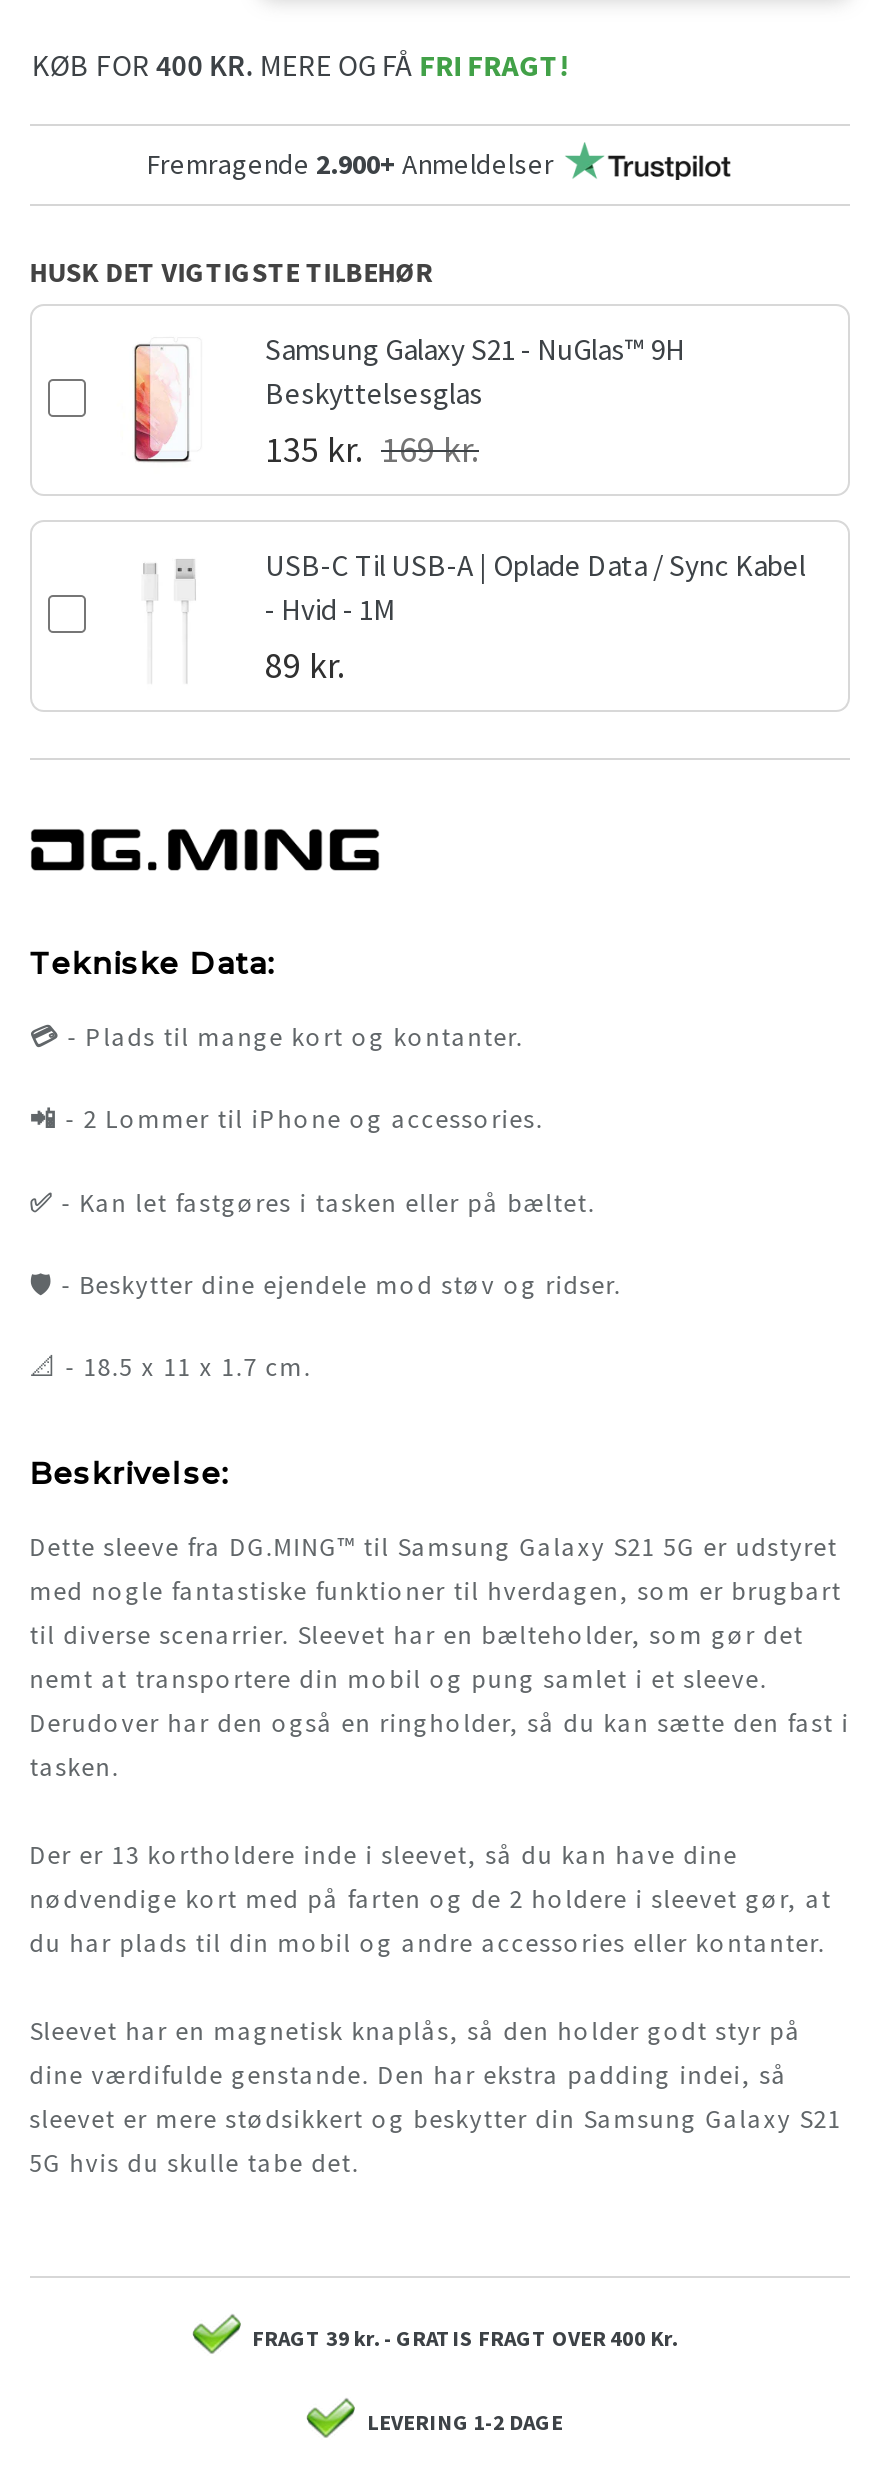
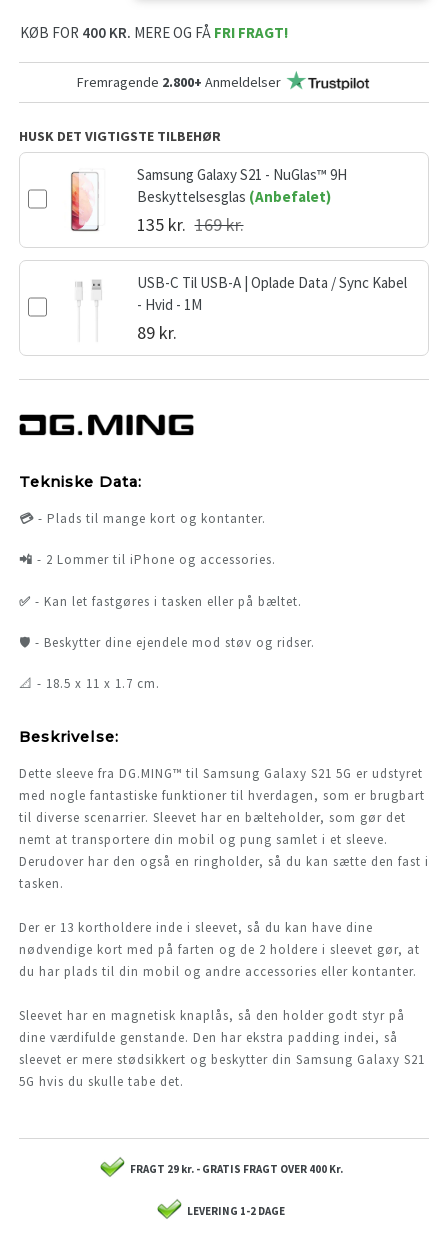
[146,146,554,182] Fremragende 2.900+ Anmeldelser -> [77,73,281,91] Fremragende 2.800+ Anmeldelser
[265,374,483,412] Beskyttelsesglas -> [136,187,330,206] Beskyttelsesglas (Anbefalet)
[252,2325,678,2353] FRAGT 39 kr. - GRATIS FRAGT OVER 400 Kr. -> [130,1162,343,1176] FRAGT 29 kr. - GRATIS FRAGT OVER 400 Kr.

